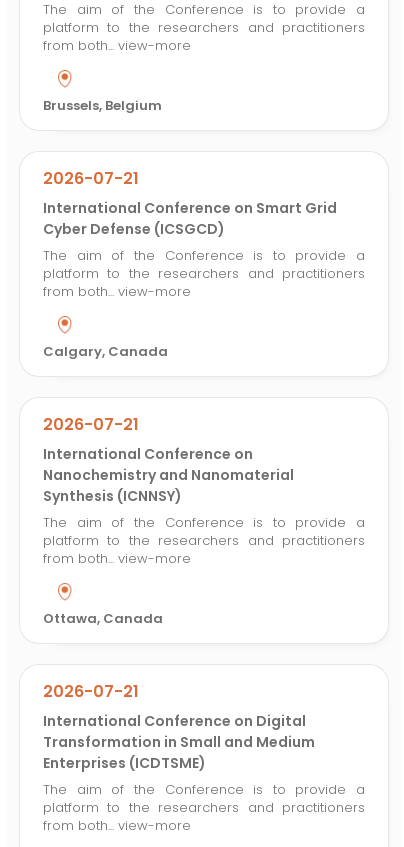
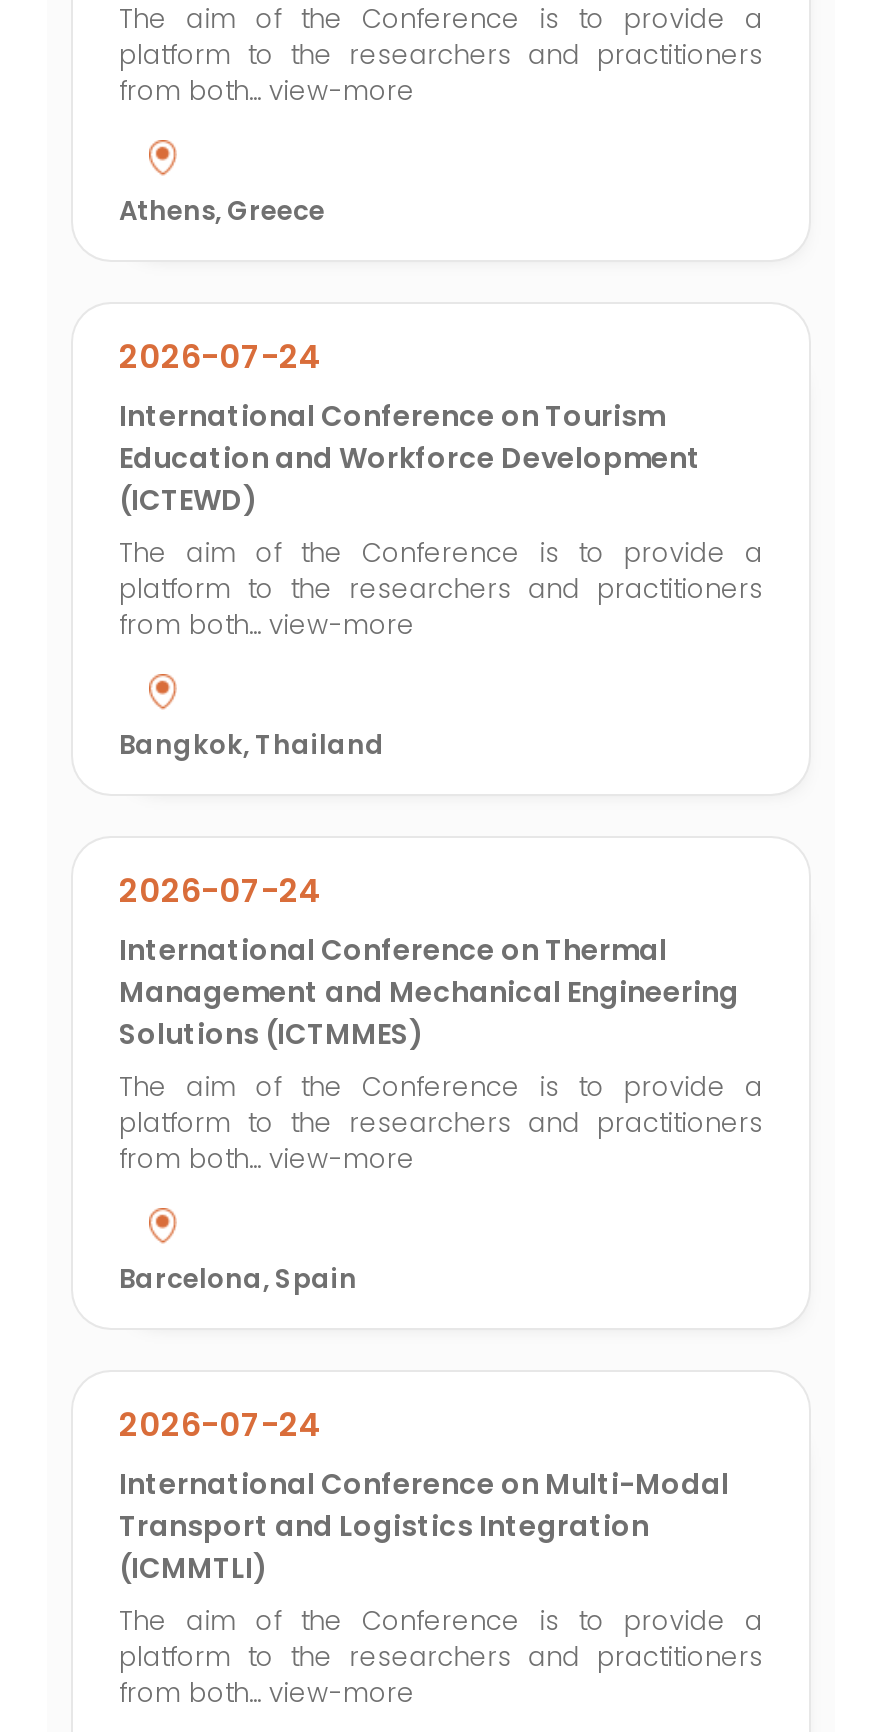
[43,96,162,115] Brussels, Belgium -> [119,192,325,230] Athens, Greece
[43,167,337,239] 2026-07-21 | International Conference on Smart Grid | Cyber Defense (ICSGCD) -> [119,334,701,520] 2026-07-24 | International Conference on Tourism | Education and Workforce Development | (ICTEWD)
[43,342,168,361] Calgary, Canada -> [119,726,385,764] Bangkok, Thailand
[43,413,294,506] 2026-07-21 | International Conference on | Nanochemistry and Nanomaterial | Synthesis (ICNNSY) -> [119,868,739,1054] 2026-07-24 | International Conference on Thermal | Management and Mechanical Engineering | Solutions (ICTMMES)
[43,609,163,628] Ottawa, Canada -> [119,1260,357,1298] Barcelona, Spain
[43,680,315,773] 2026-07-21 | International Conference on Digital | Transformation in Small and Medium | Enterprises (ICDTSME) -> [119,1402,729,1588] 2026-07-24 | International Conference on Multi-Modal | Transport and Logistics Integration | (ICMMTLI)

